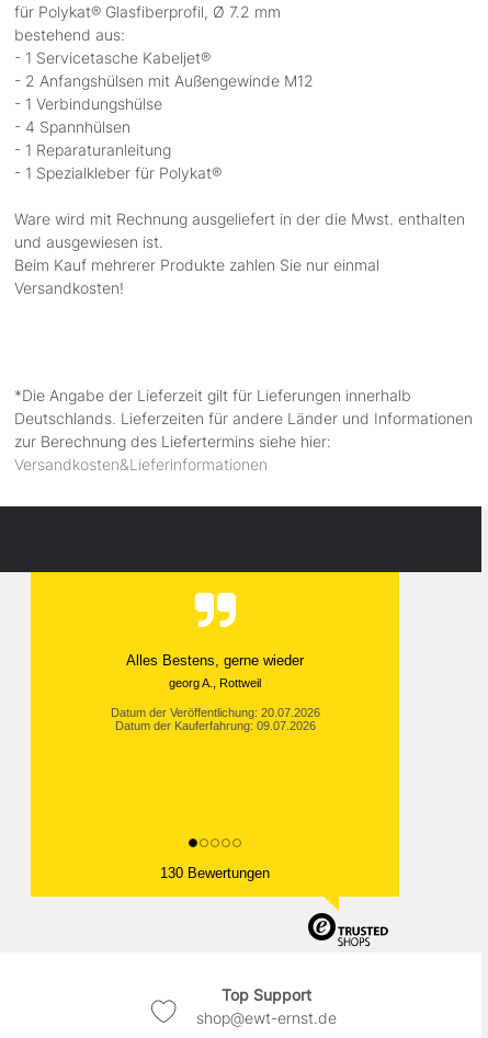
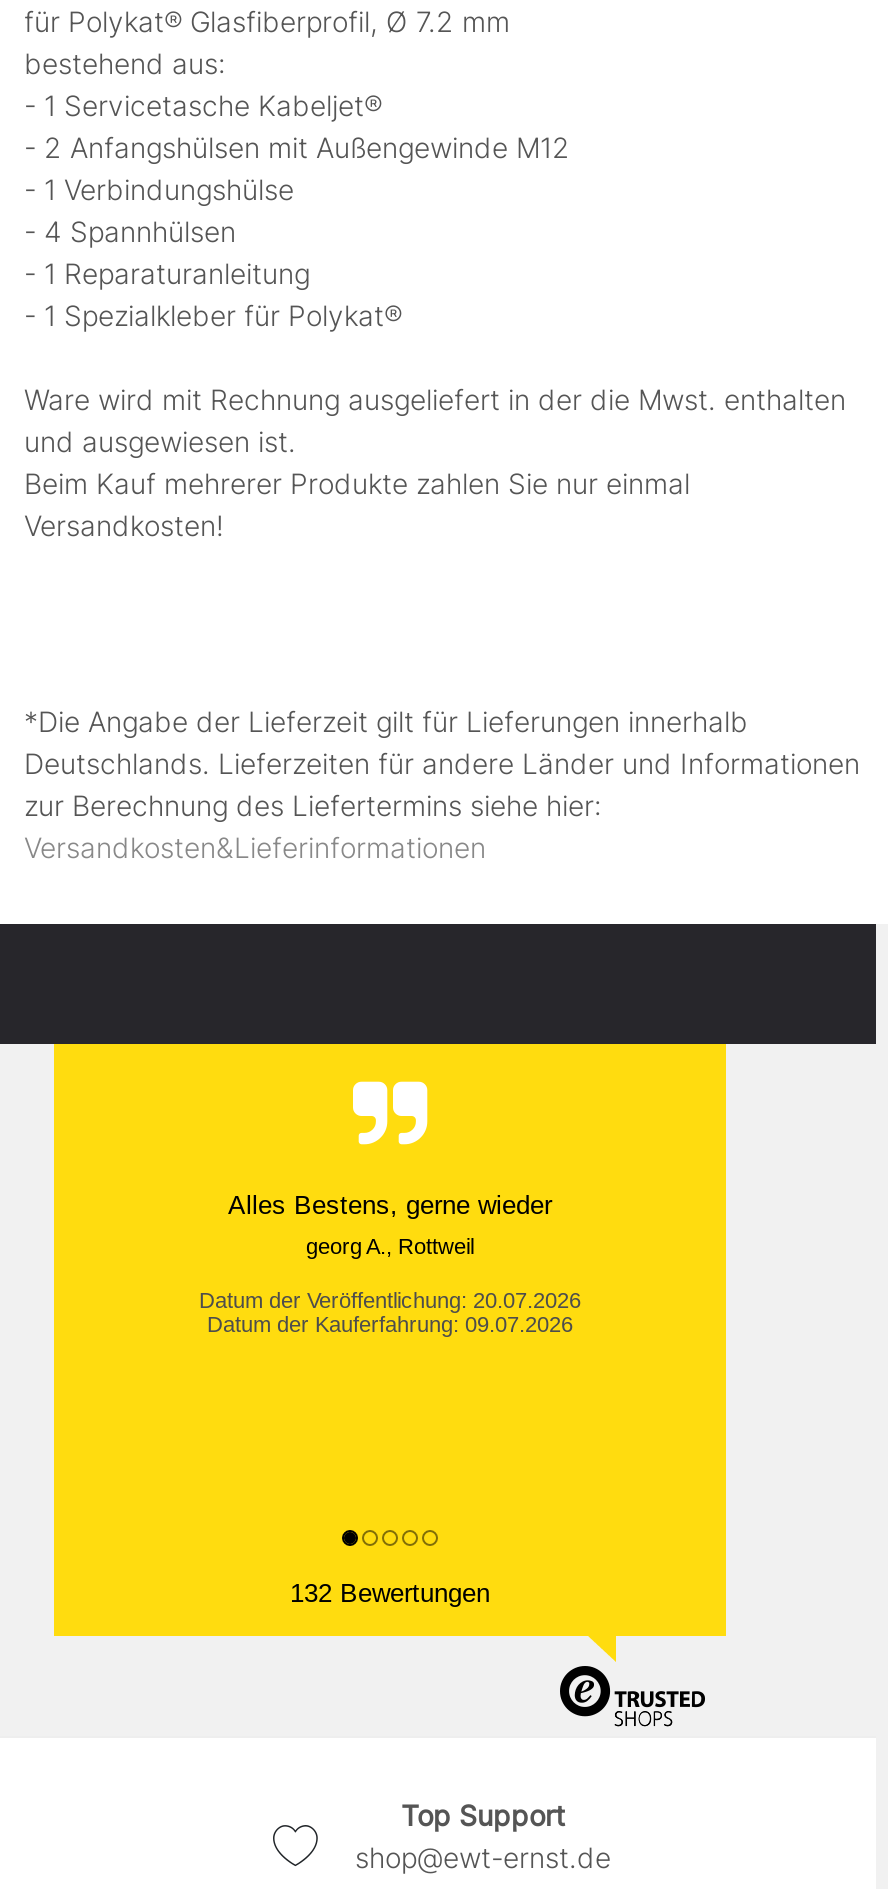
[160,865,270,881] 130 Bewertungen -> [290,1578,490,1608] 132 Bewertungen

